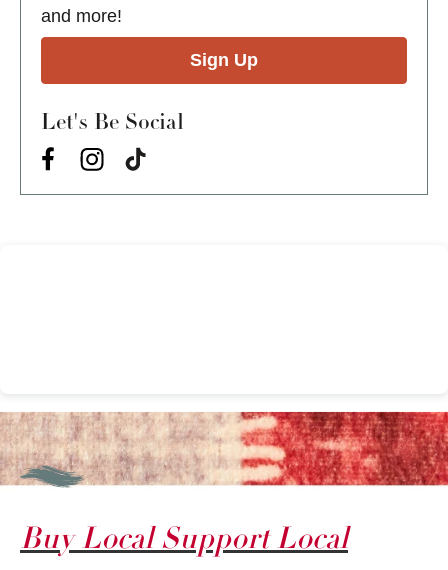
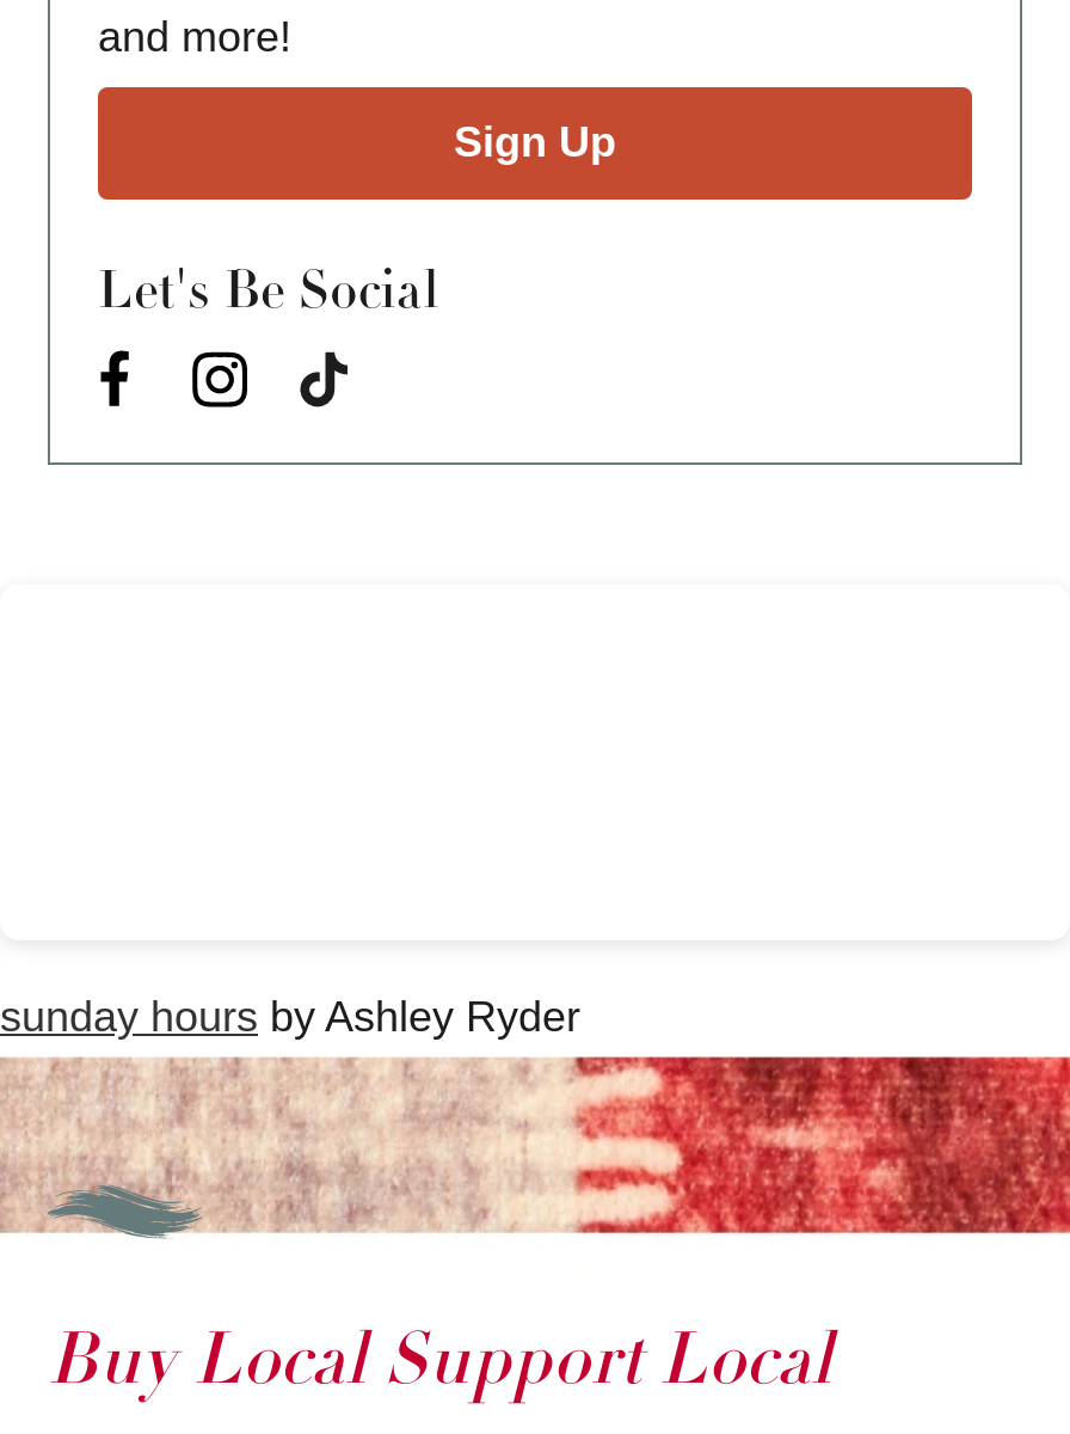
none -> [0,992,580,1040] sunday hours by Ashley Ryder

